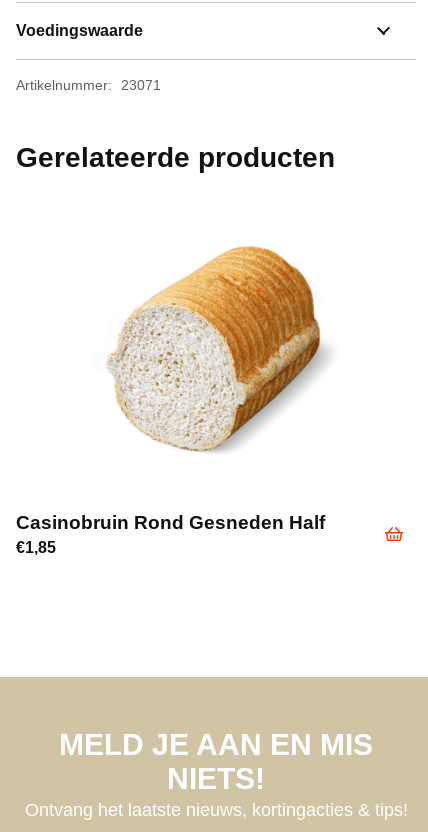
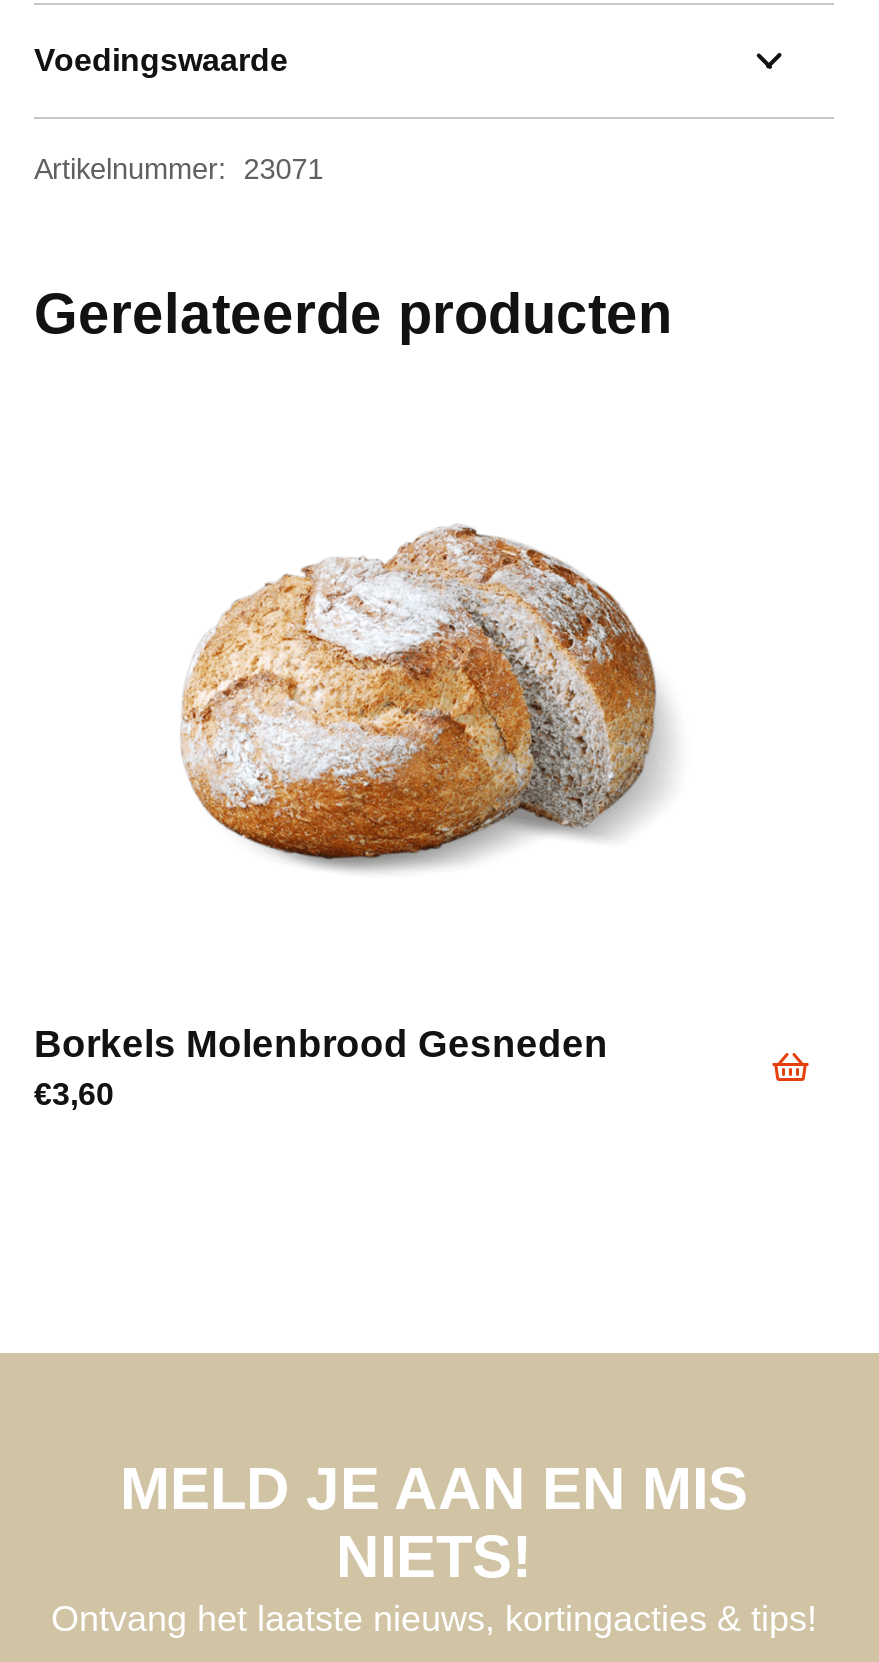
[90,245,334,453] [image] -> [180,491,672,903] [image]
[16,512,325,556] Casinobruin Rond Gesneden Half | €1,85 -> [34,1023,608,1111] Borkels Molenbrood Gesneden | €3,60

